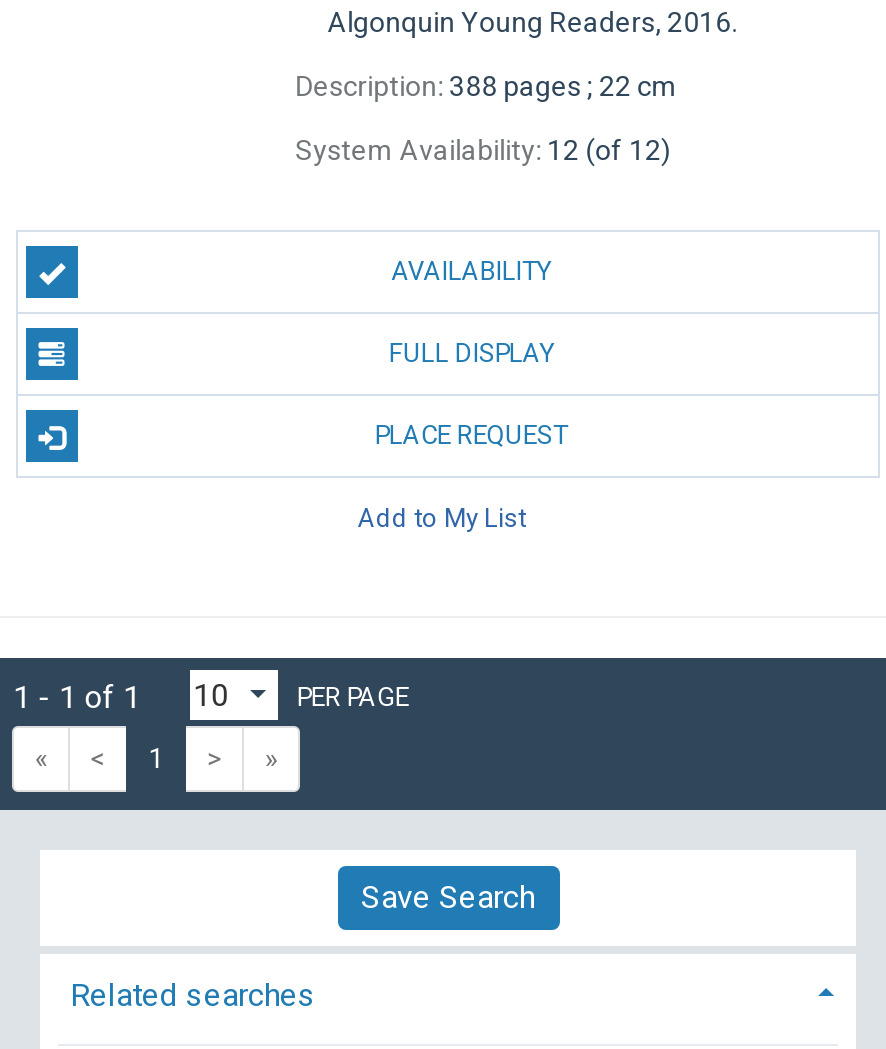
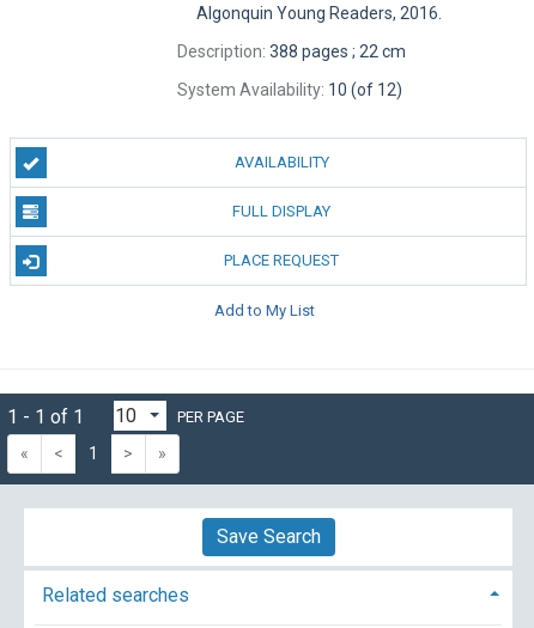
[295,134,671,166] System Availability: 12 (of 12) -> [177,80,402,99] System Availability: 10 (of 12)

